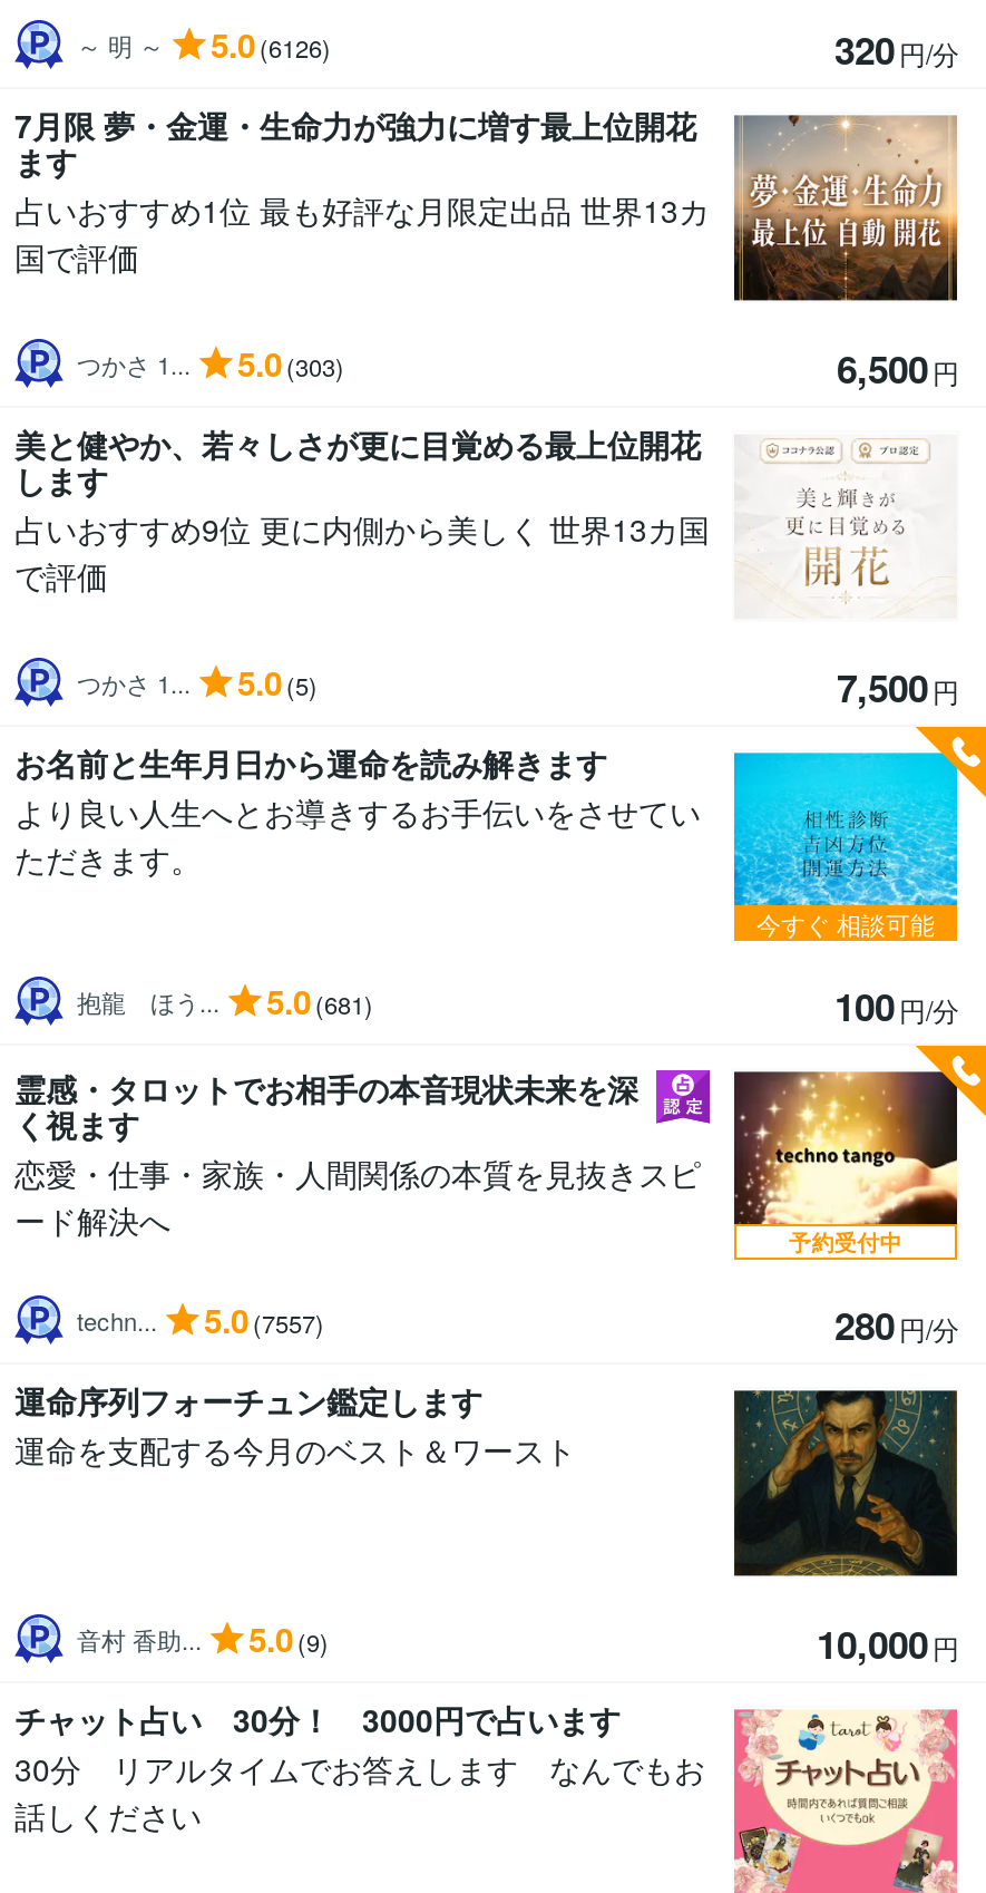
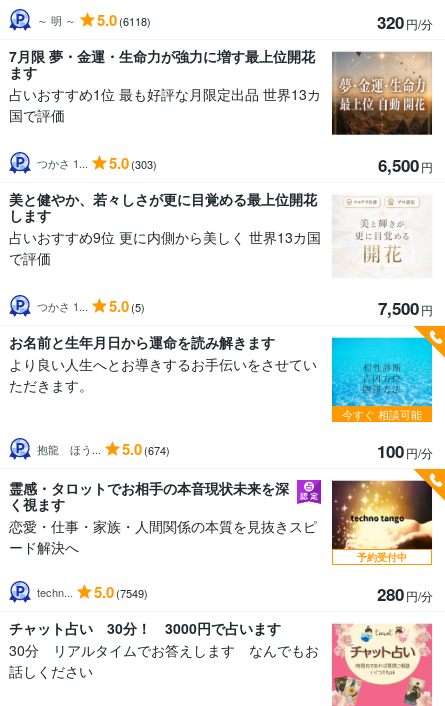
[77,21,331,70] ～ 明 ～ 5.0 (6126) -> [37,9,151,31] ～ 明 ～ 5.0 (6118)
[77,978,373,1027] 抱龍 ほう... 5.0 (681) -> [37,438,170,460] 抱龍 ほう... 5.0 (674)
[77,1297,324,1346] techn... 5.0 (7557) -> [37,581,148,603] techn... 5.0 (7549)
[14,1379,576,1473] 運命序列フォーチュン鑑定します | 運命を支配する今月のベスト＆ワースト -> none
[77,1389,959,1670] [image] | 音村 香助... | 5.0 (9) | 10,000 円 -> none

